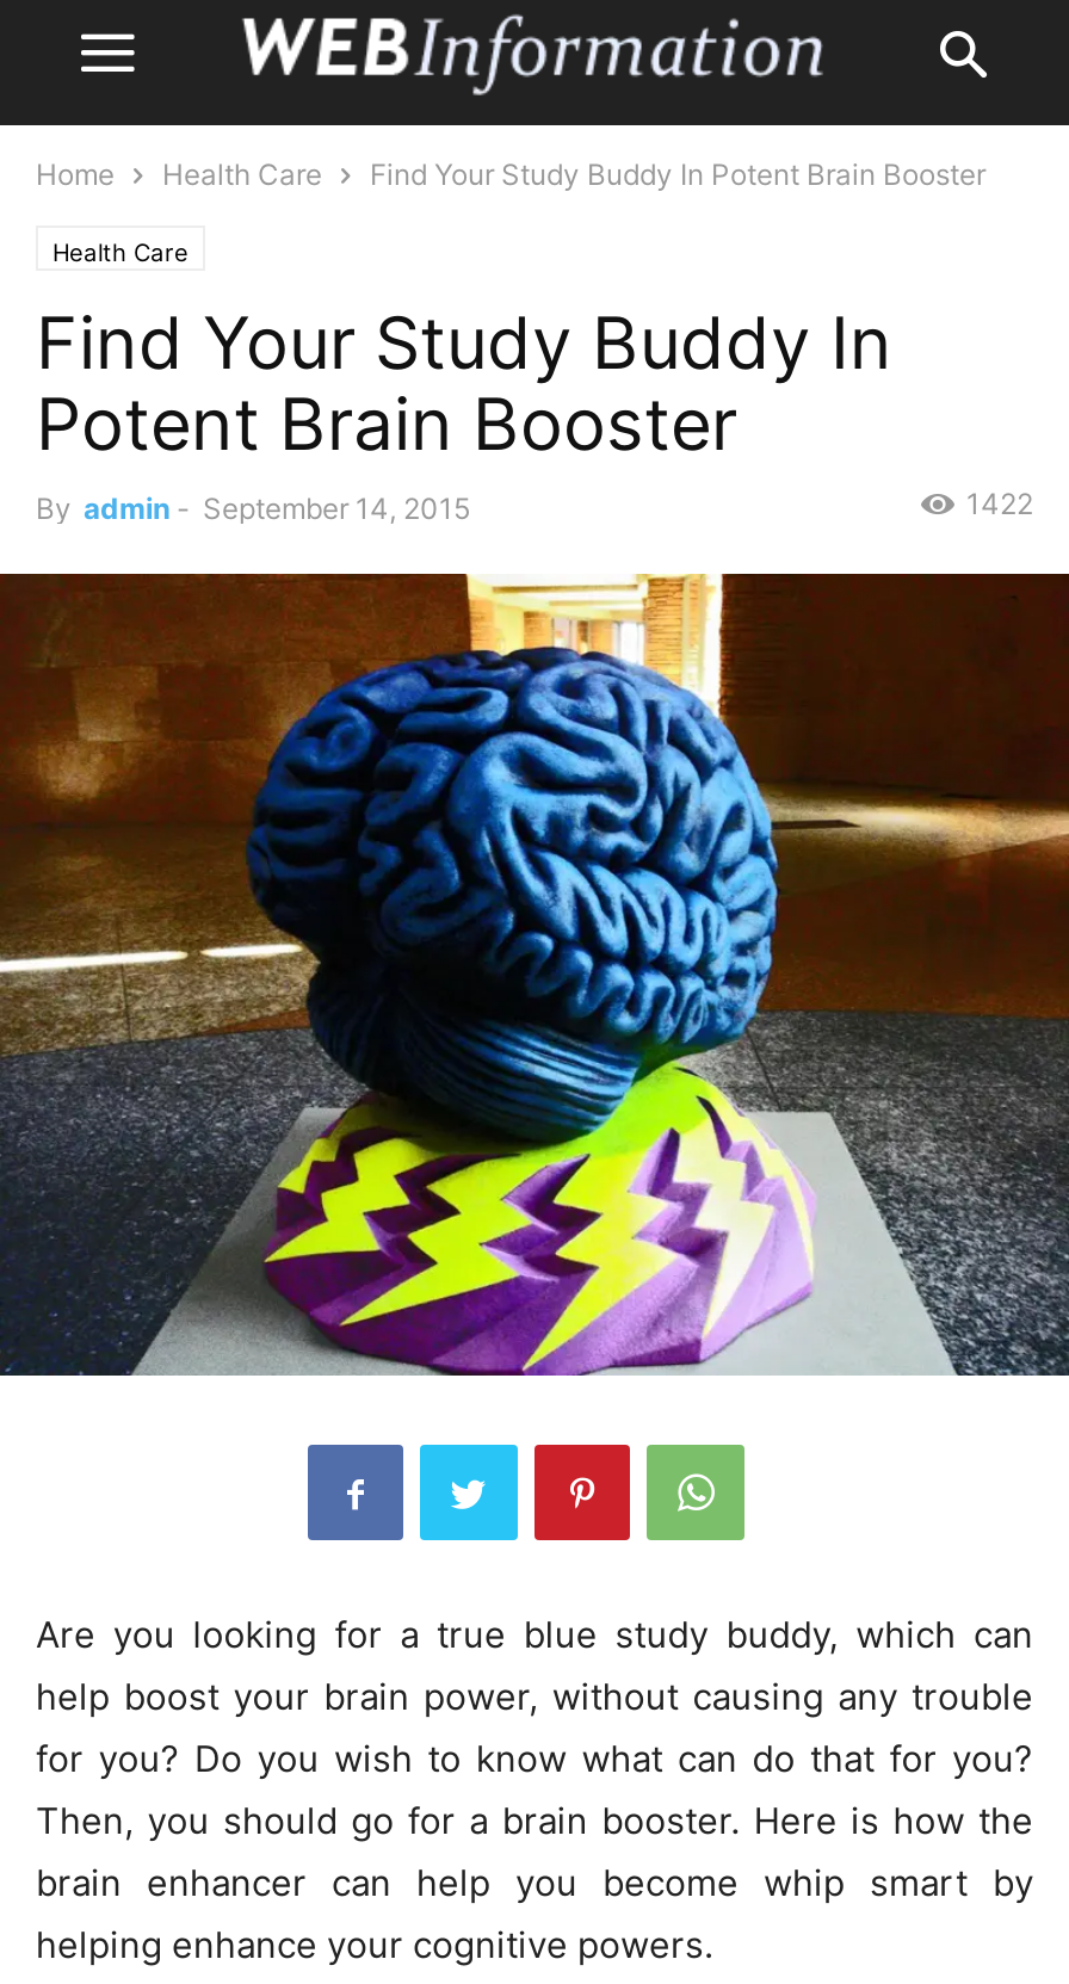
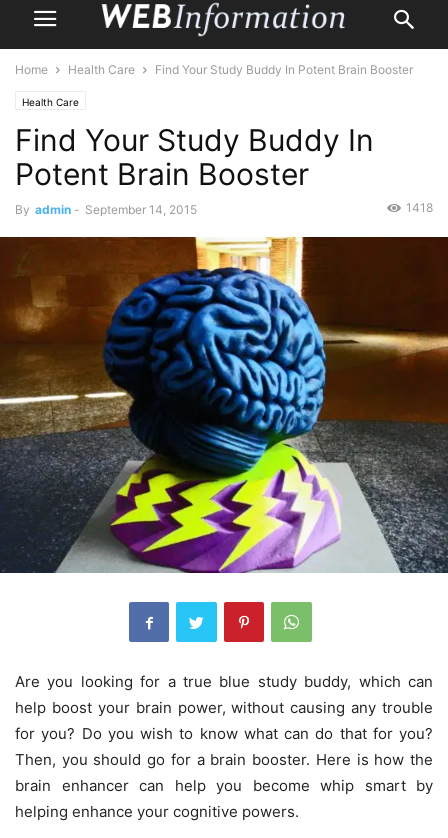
[966,486,1033,521] 1422 -> [406,200,433,215] 1418

